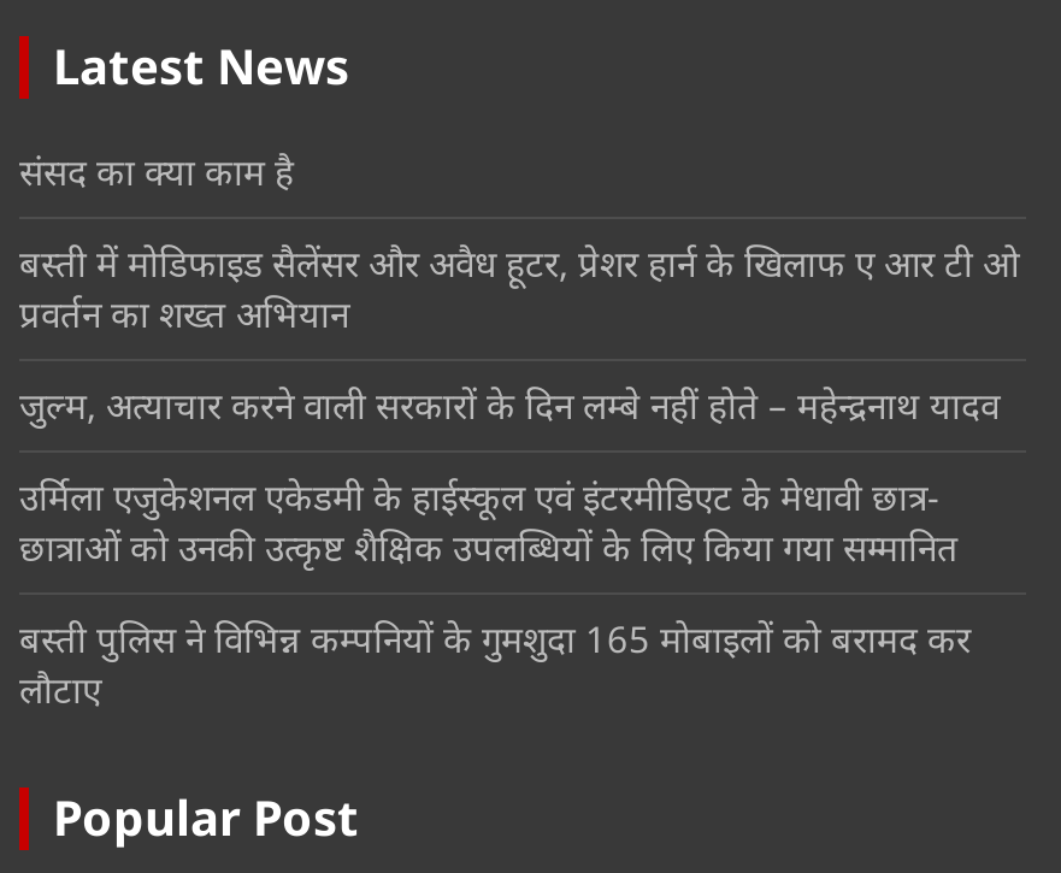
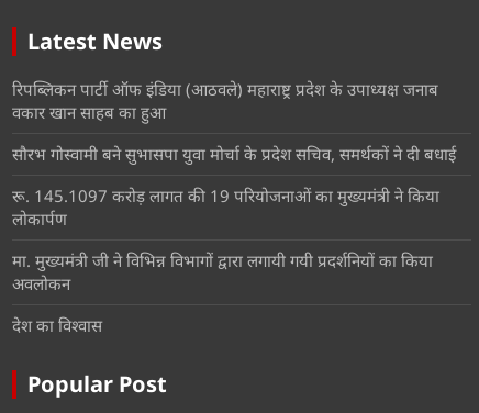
[19,147,294,196] संसद का क्या काम है -> [12,78,438,123] रिपब्लिकन पार्टी ऑफ इंडिया (आठवले) महाराष्ट्र प्रदेश के उपाध्यक्ष जनाब | वकार खान साहब का हुआ
[19,239,1019,338] बस्ती में मोडिफाइड सैलेंसर और अवैध हूटर, प्रेशर हार्न के खिलाफ ए आर टी ओ | प्रवर्तन का शख्त अभियान -> [12,143,456,165] सौरभ गोस्वामी बने सुभासपा युवा मोर्चा के प्रदेश सचिव, समर्थकों ने दी बधाई
[19,381,1000,429] जुल्म, अत्याचार करने वाली सरकारों के दिन लम्बे नहीं होते – महेन्द्रनाथ यादव -> [12,185,439,230] रू. 145.1097 करोड़ लागत की 19 परियोजनाओं का मुख्यमंत्री ने किया | लोकार्पण
[19,473,968,571] उर्मिला एजुकेशनल एकेडमी के हाईस्कूल एवं इंटरमीडिएट के मेधावी छात्र- | छात्राओं को उनकी उत्कृष्ट शैक्षिक उपलब्धियों के लिए किया गया सम्मानित -> [12,250,433,295] मा. मुख्यमंत्री जी ने विभिन्न विभागों द्वारा लगायी गयी प्रदर्शनियों का किया | अवलोकन
[19,615,971,713] बस्ती पुलिस ने विभिन्न कम्पनियों के गुमशुदा 165 मोबाइलों को बरामद कर | लौटाए -> [12,314,102,336] देश का विश्वास

